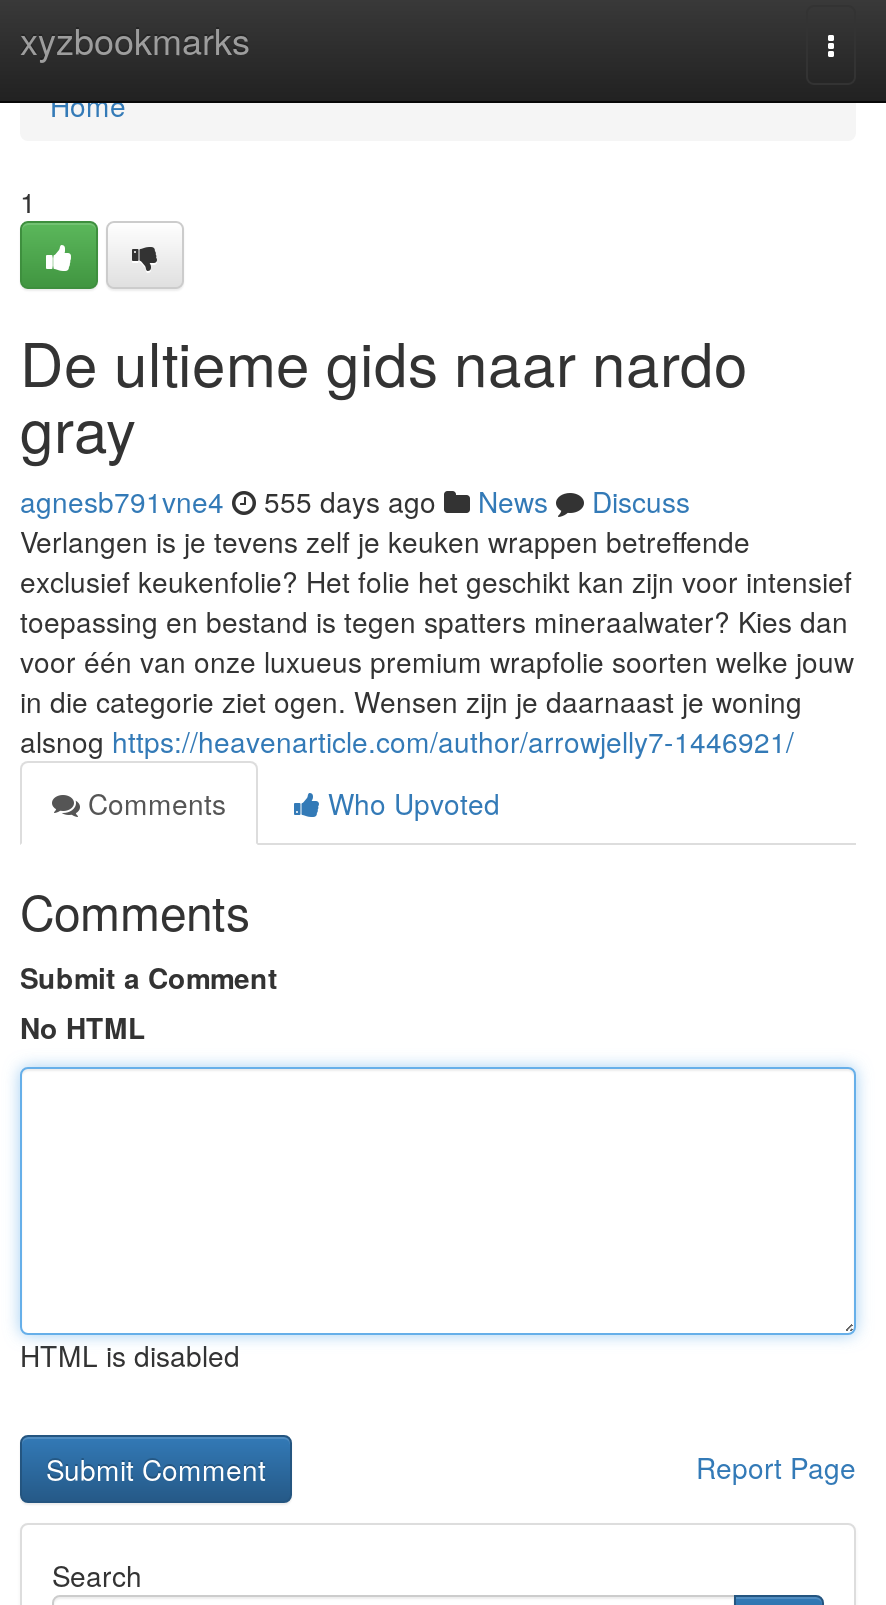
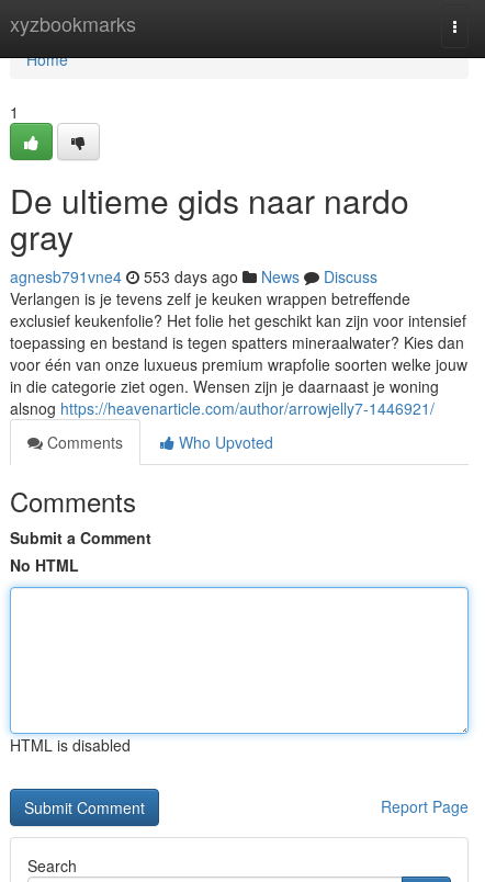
[20,481,690,521] agnesb791vne4 555 days ago News Discuss -> [10,265,377,287] agnesb791vne4 553 days ago News Discuss

